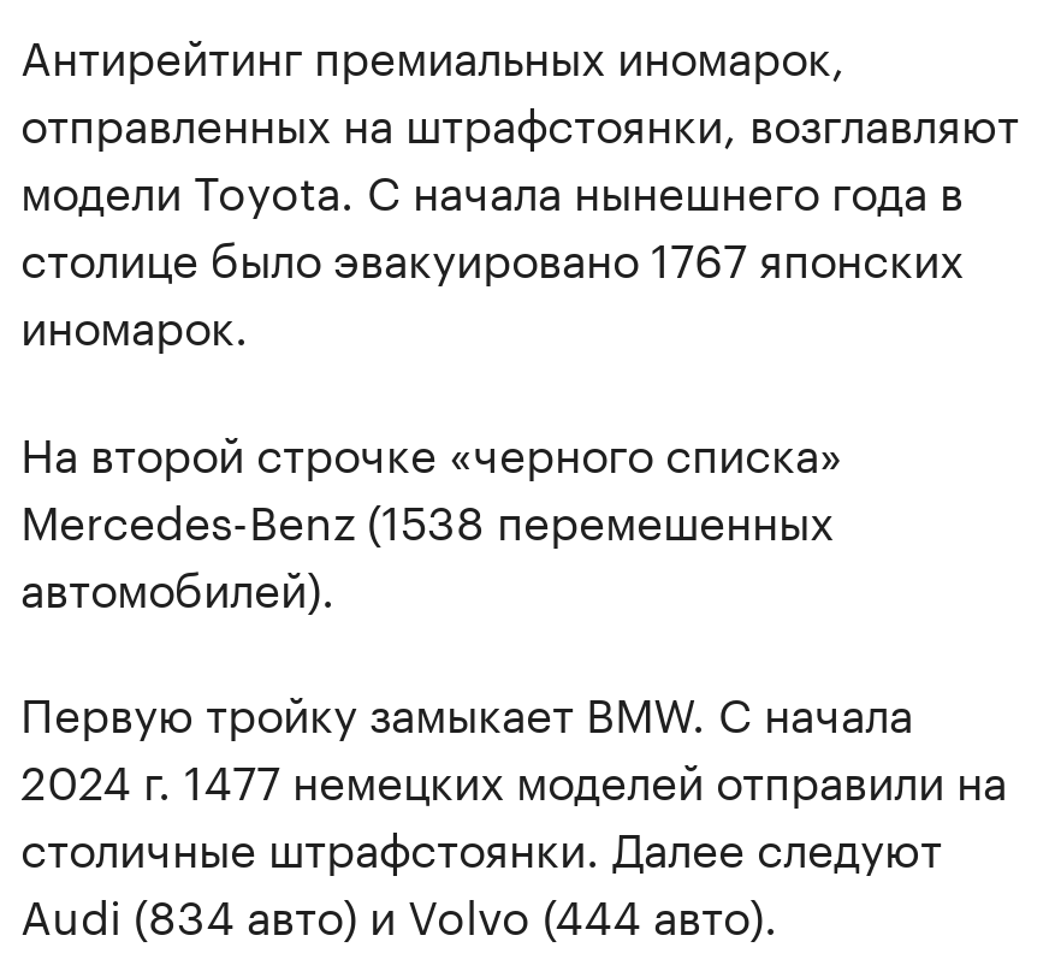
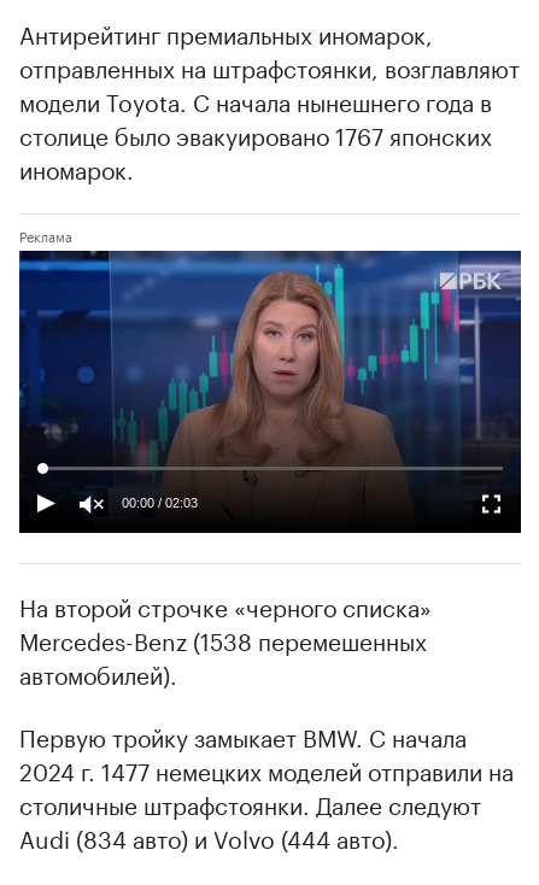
none -> [18,231,522,534] [image] | 00:00 / 02:03

